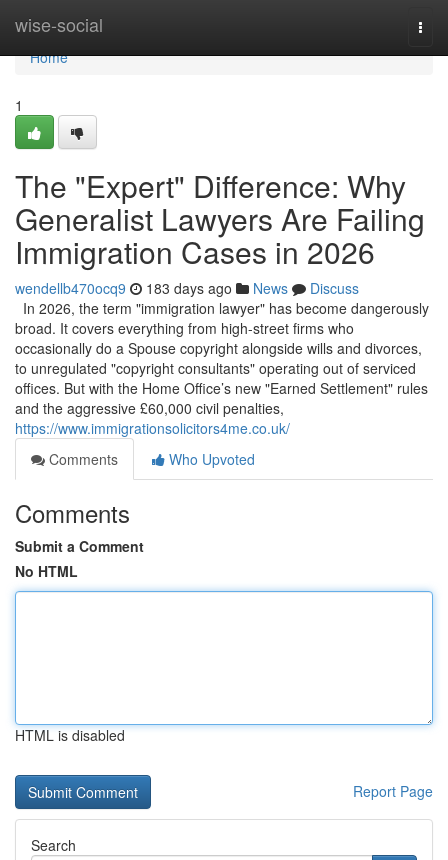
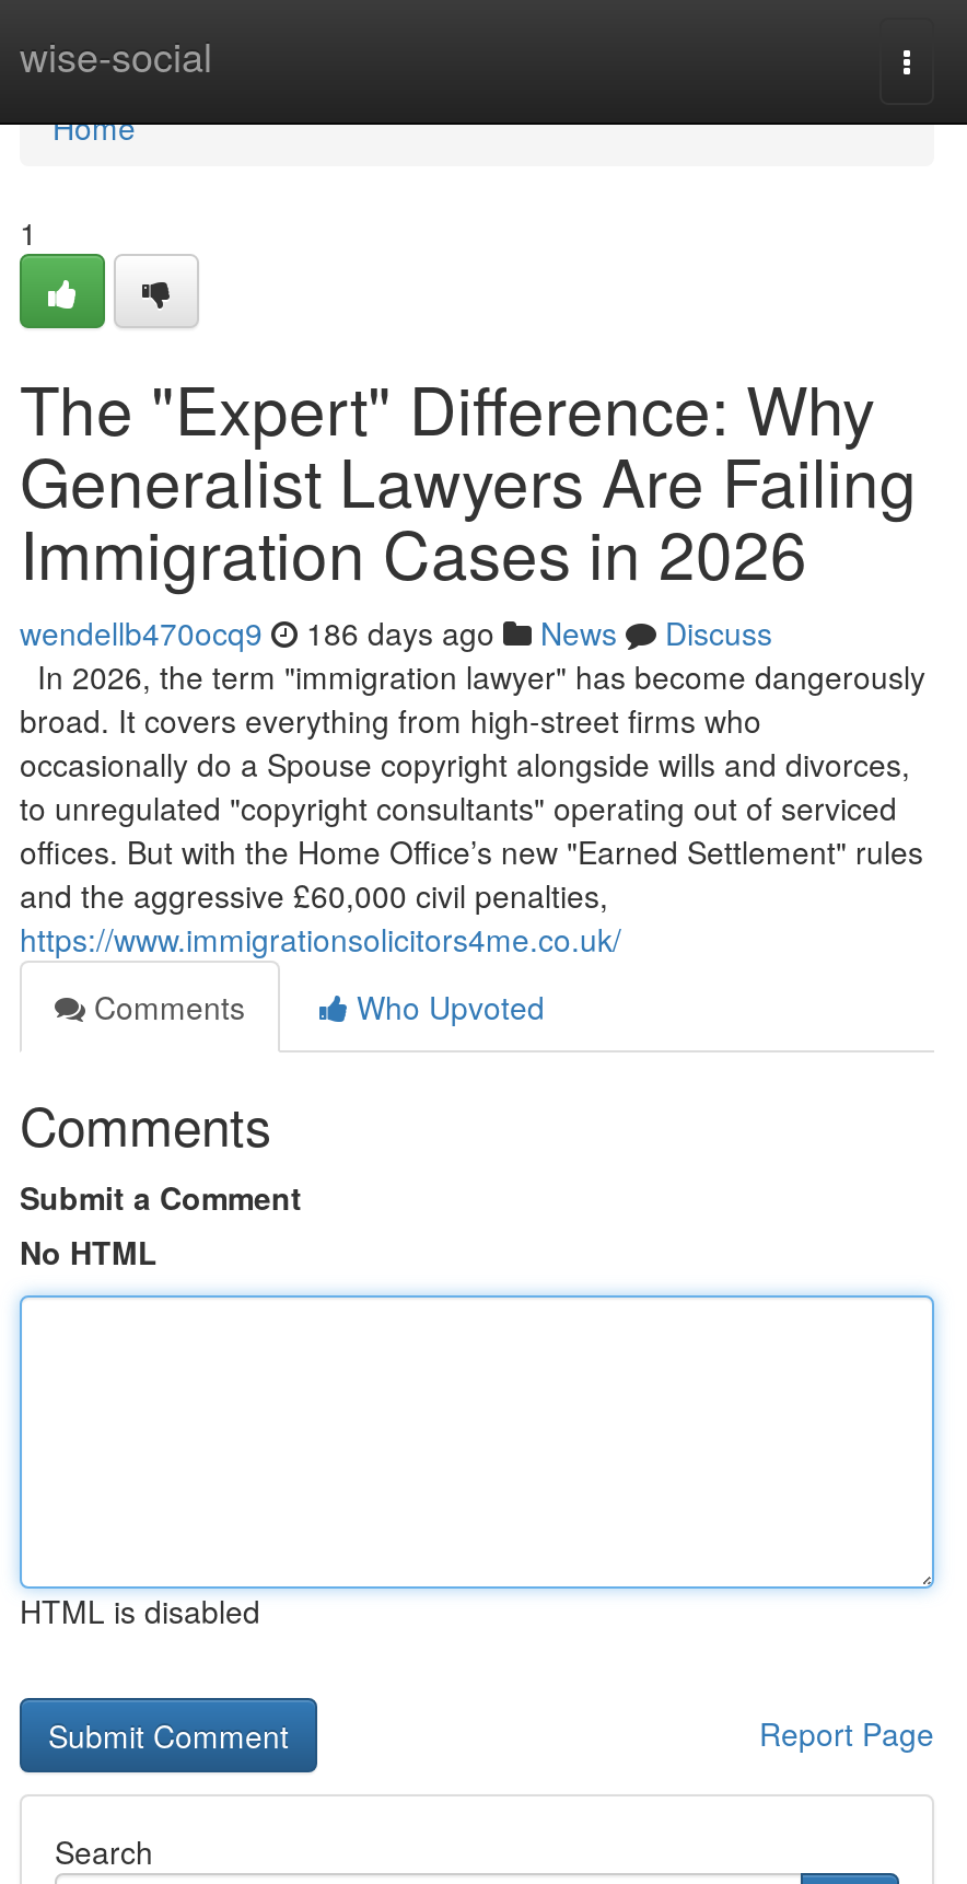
[15,278,359,298] wendellb470ocq9 183 days ago News Discuss -> [20,610,772,654] wendellb470ocq9 186 days ago News Discuss

